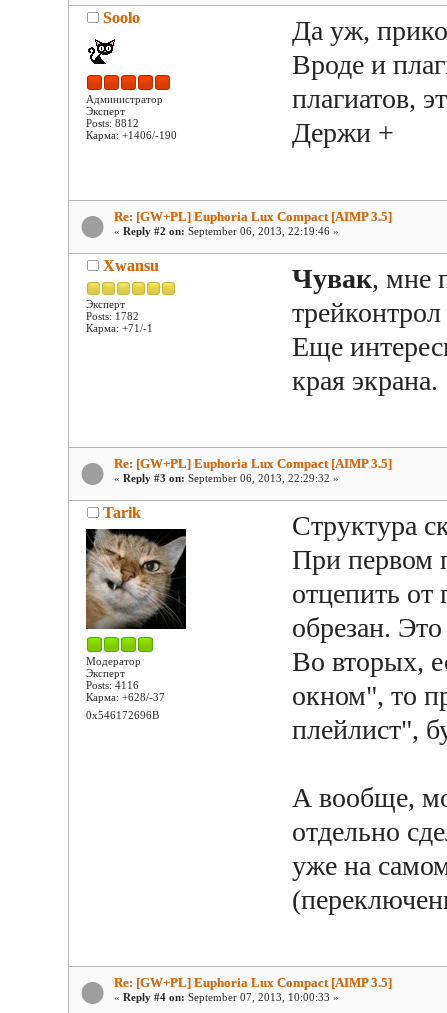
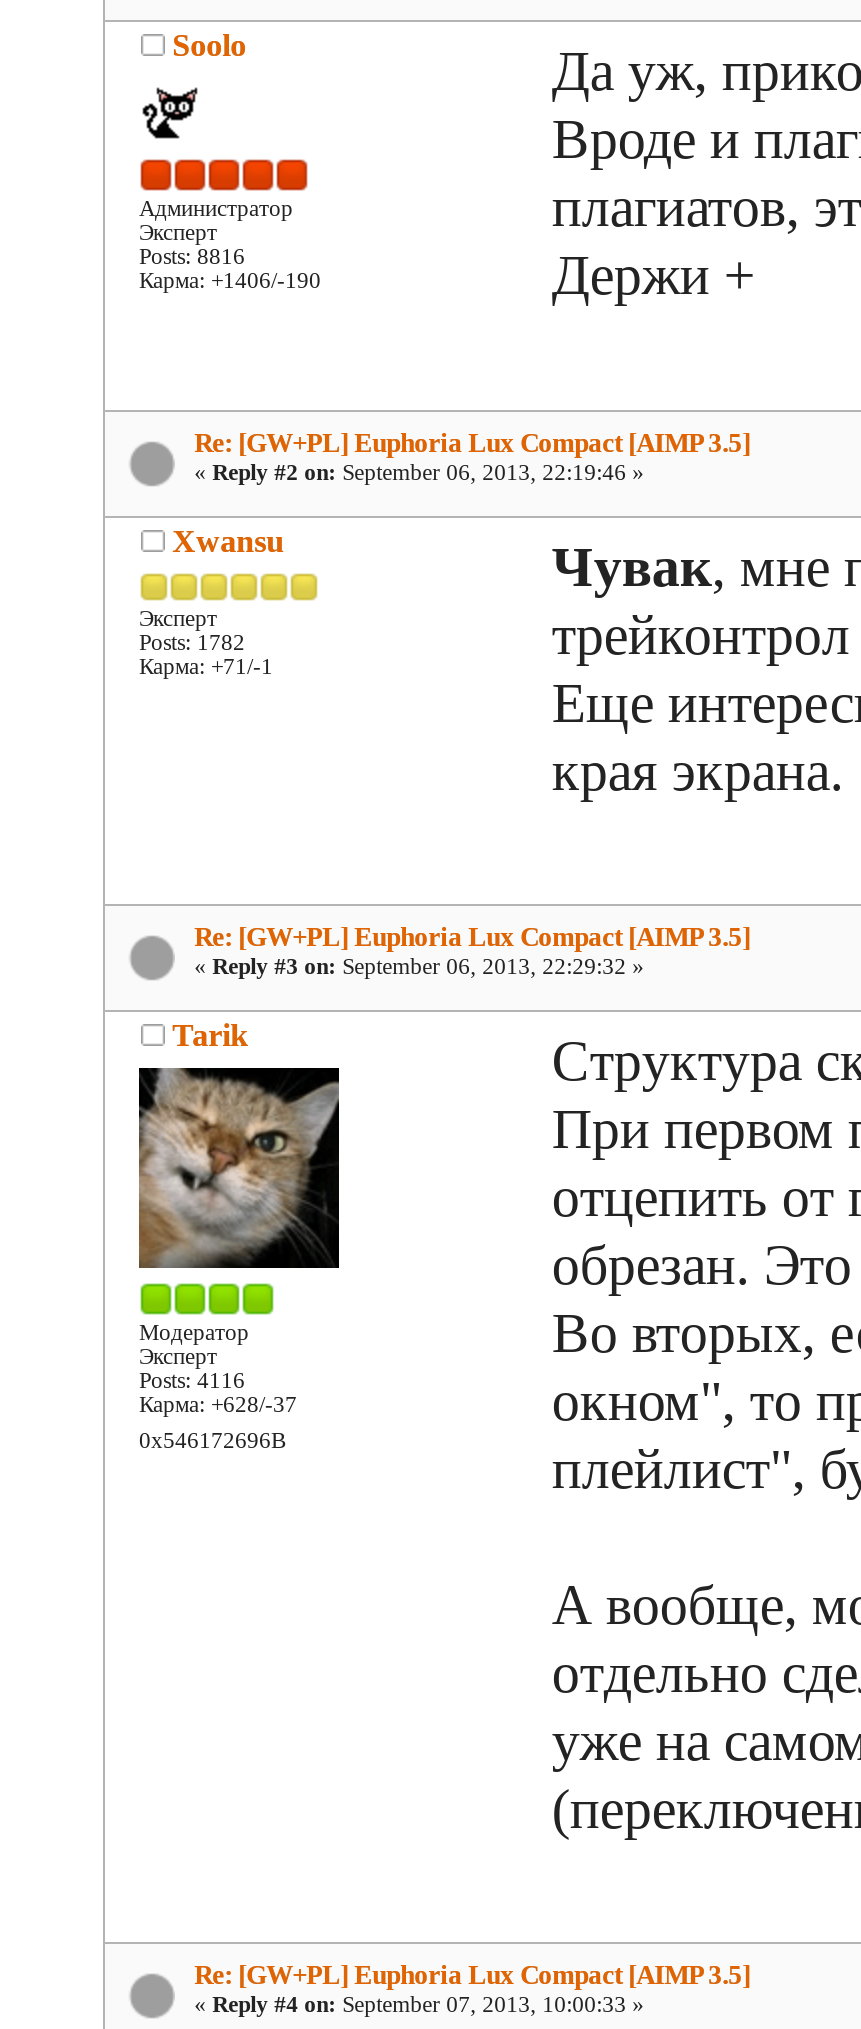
[86,116,139,128] Posts: 8812 -> [139,243,245,267] Posts: 8816

